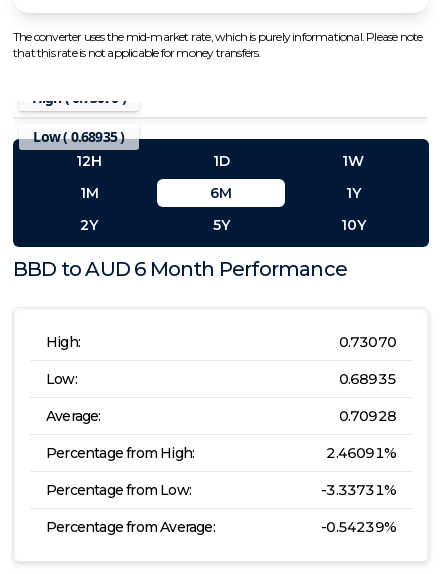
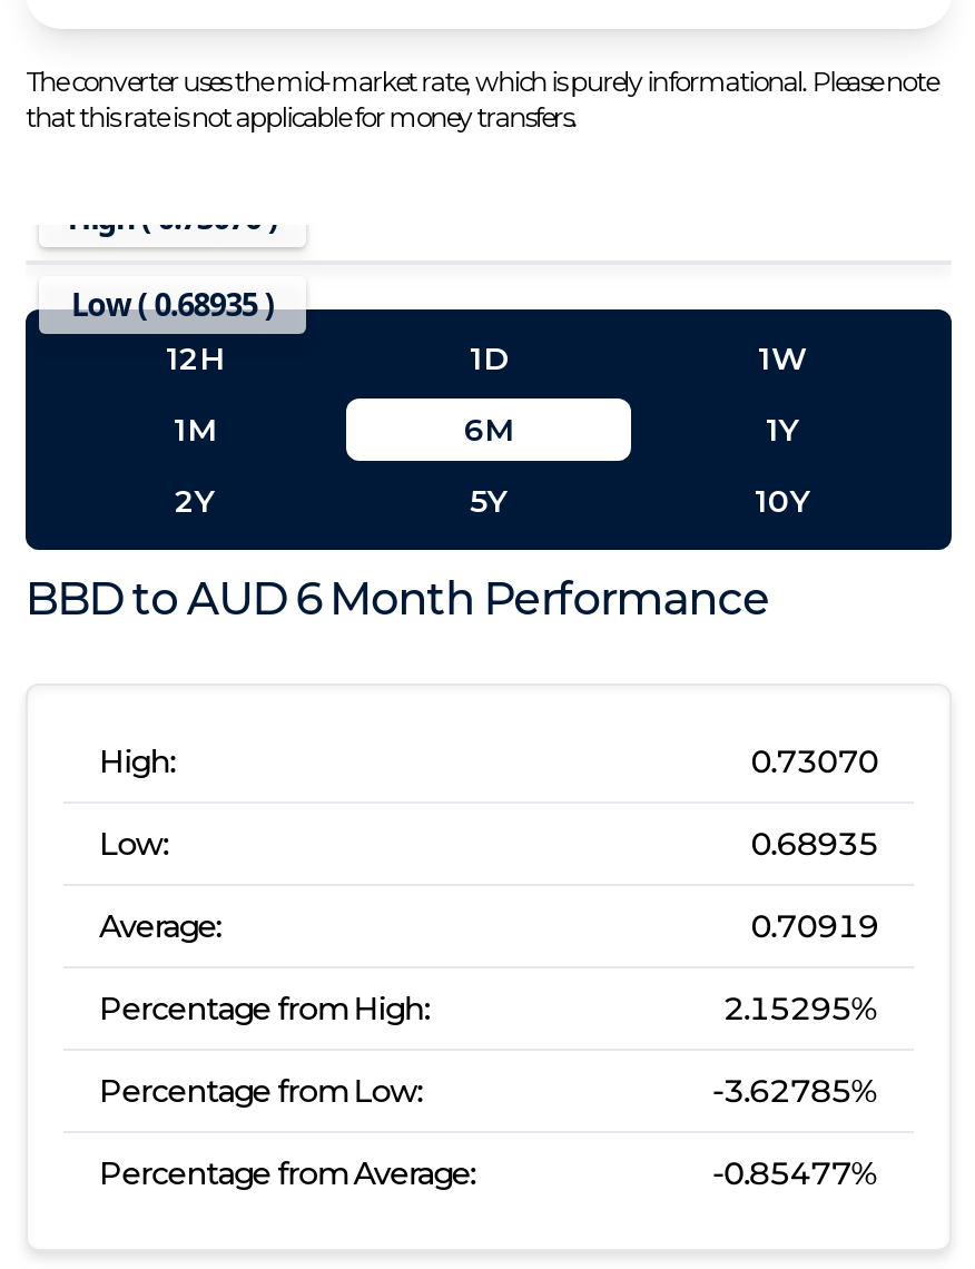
[339,407,396,425] 0.70928 -> [750,906,878,946] 0.70919
[326,444,396,462] 2.46091% -> [723,988,878,1029] 2.15295%
[321,481,396,499] -3.33731% -> [712,1071,878,1111] -3.62785%
[321,518,396,536] -0.54239% -> [712,1153,878,1193] -0.85477%

